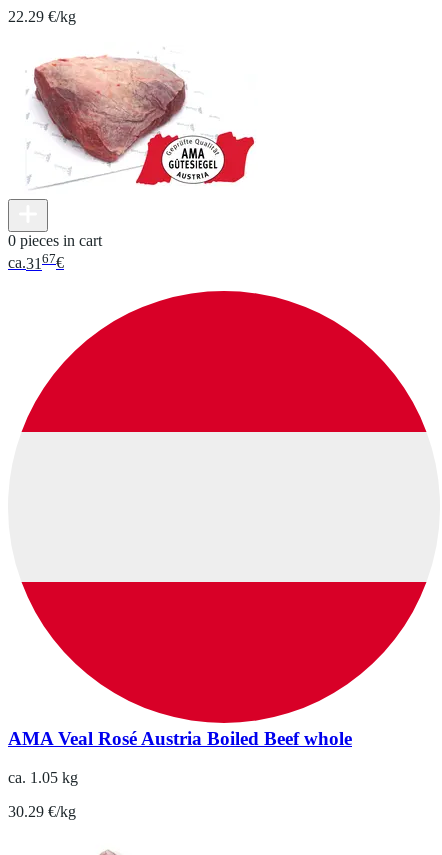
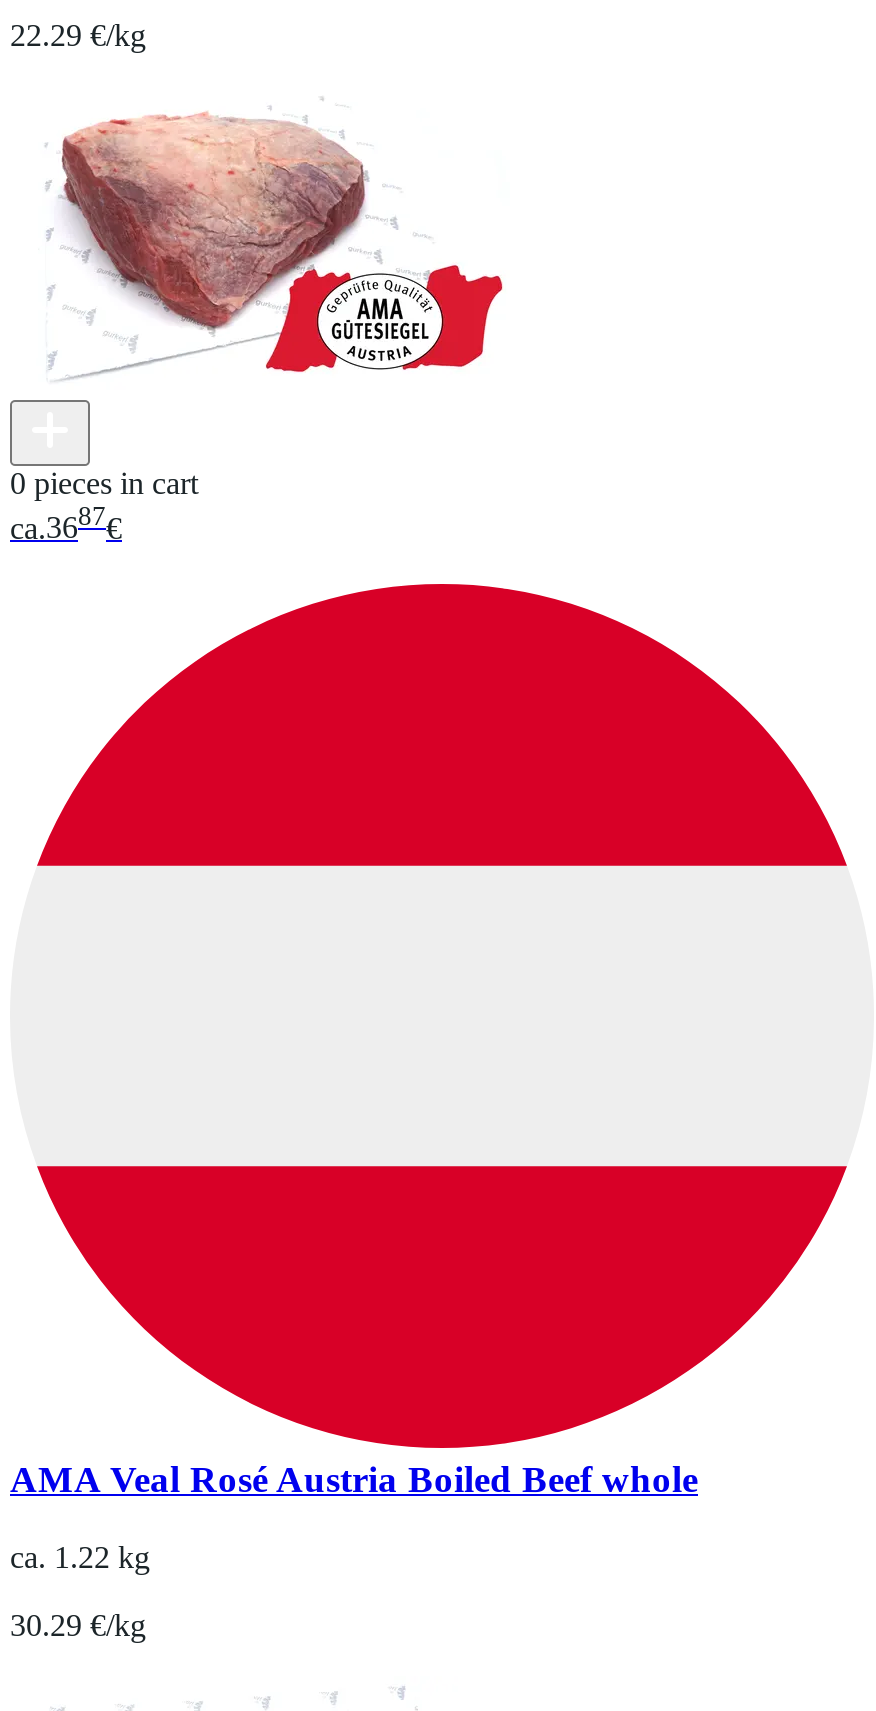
[8,250,64,272] ca.3167€ -> [10,502,122,544] ca.3687€
[8,769,78,786] ca. 1.05 kg -> [10,1539,150,1573] ca. 1.22 kg

